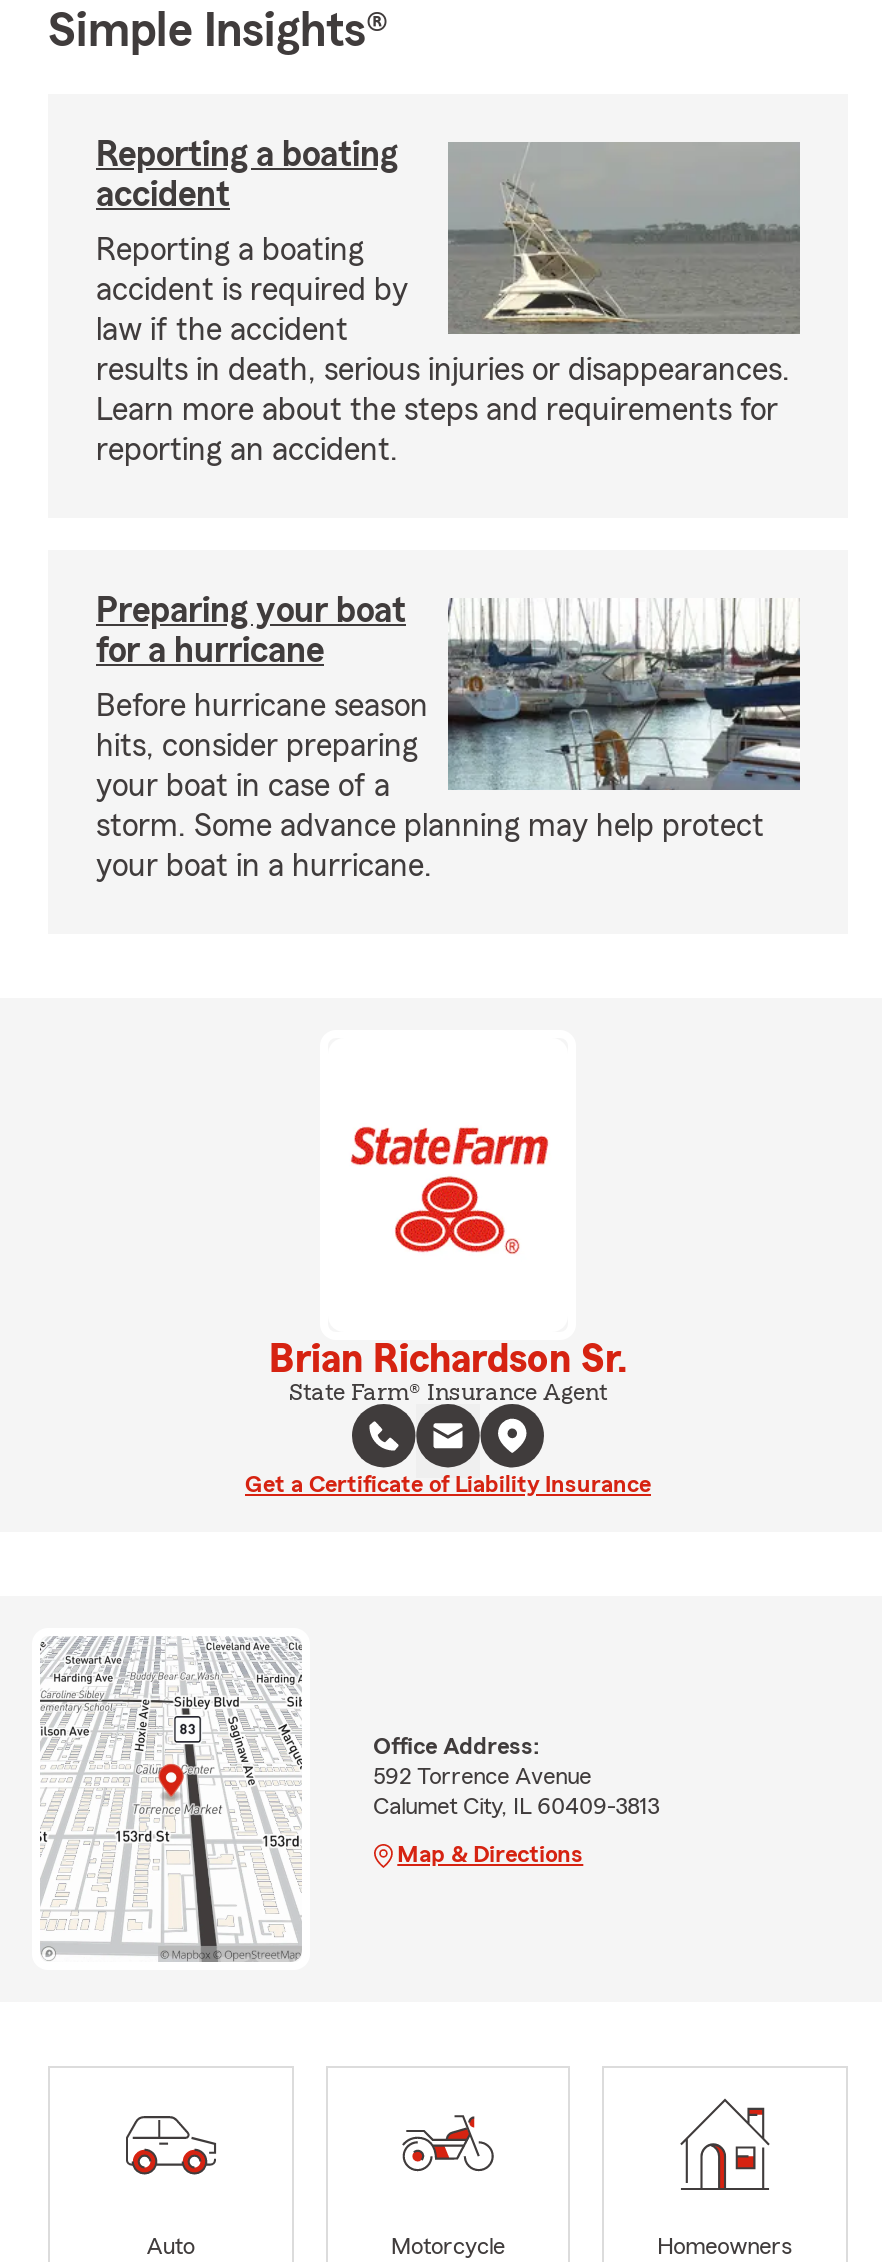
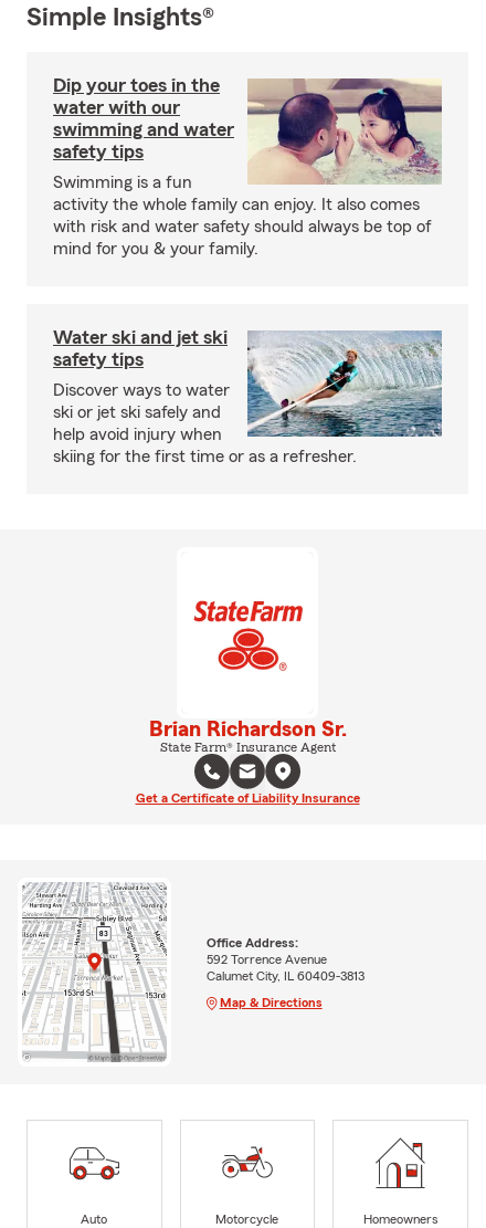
[96,136,398,212] Reporting a boating | accident -> [53,75,234,161] Dip your toes in the | water with our | swimming and water | safety tips
[96,142,800,466] [image] | Reporting a boating | accident is required by | law if the accident | results in death, serious injuries or disappearances. | Learn more about the steps and requirements for | reporting an accident. -> [53,78,442,258] [image] | Swimming is a fun | activity the whole family can enjoy. It also comes | with risk and water safety should always be top of | mind for you & your family.
[96,592,406,668] Preparing your boat | for a hurricane -> [53,327,228,369] Water ski and jet ski | safety tips
[96,598,802,882] [image] | Before hurricane season | hits, consider preparing | your boat in case of a | storm. Some advance planning may help protect | your boat in a hurricane. -> [53,329,443,465] [image] | Discover ways to water | ski or jet ski safely and | help avoid injury when | skiing for the first time or as a refresher.

